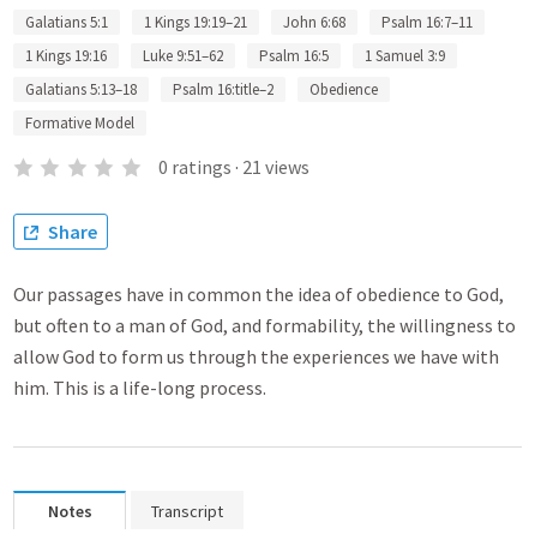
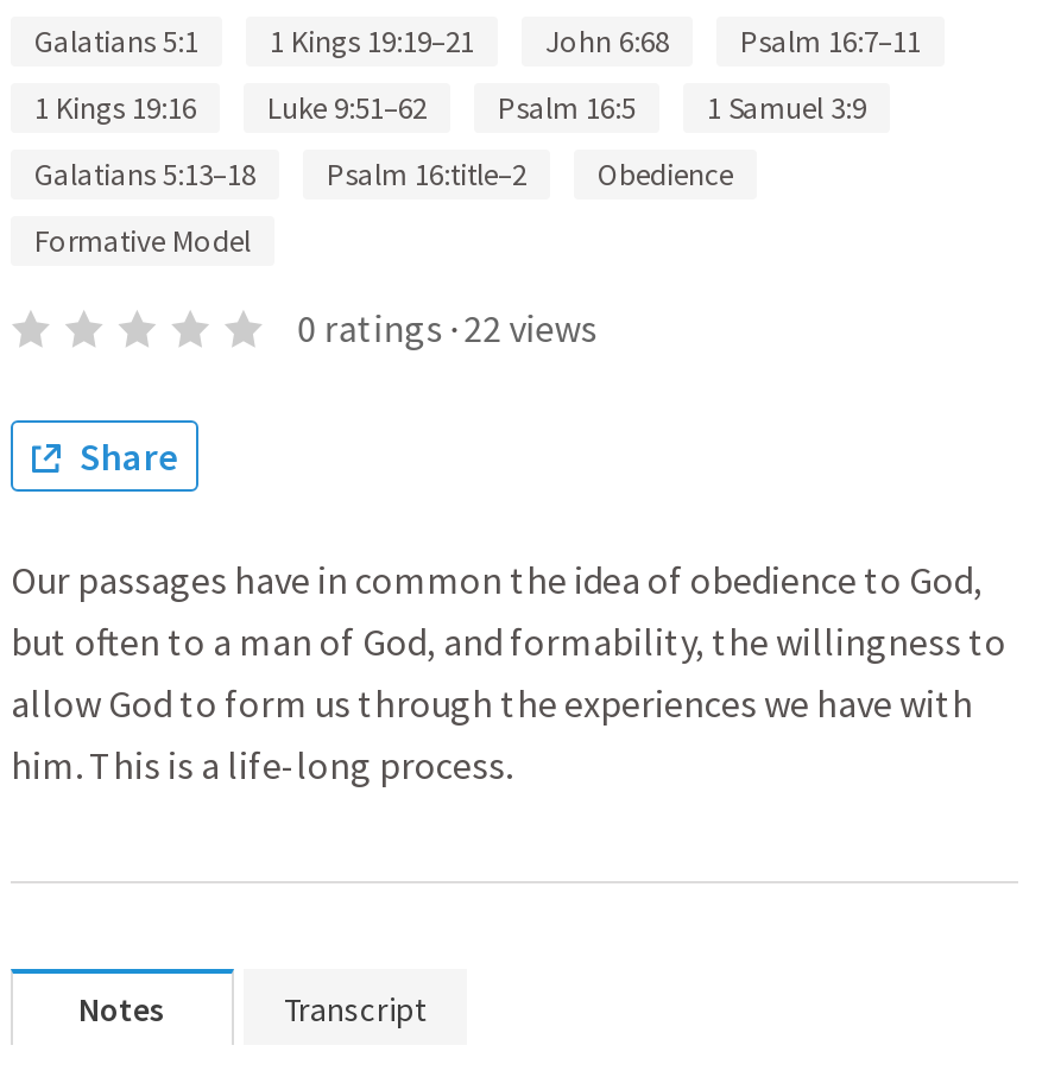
[158,155,309,179] 0 ratings · 21 views -> [298,304,597,351] 0 ratings · 22 views

